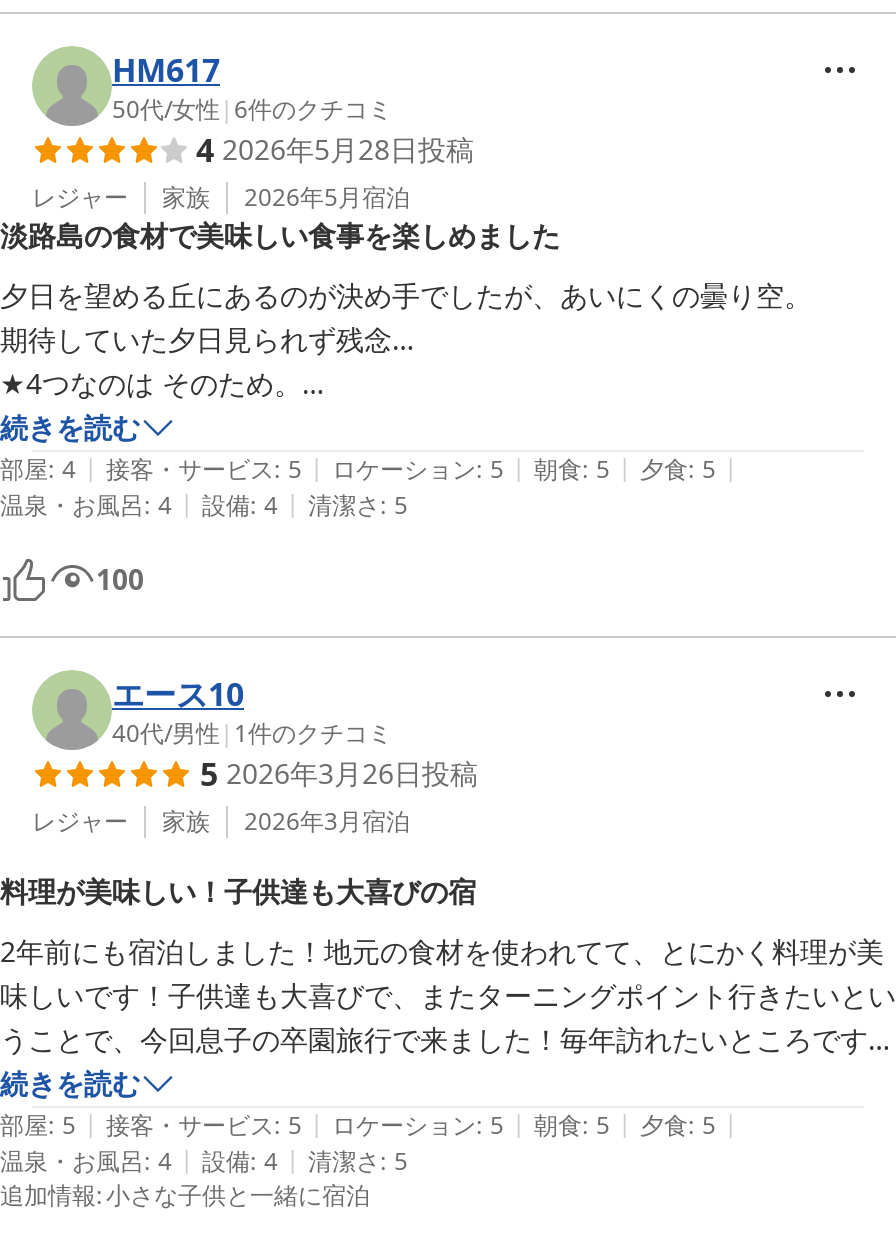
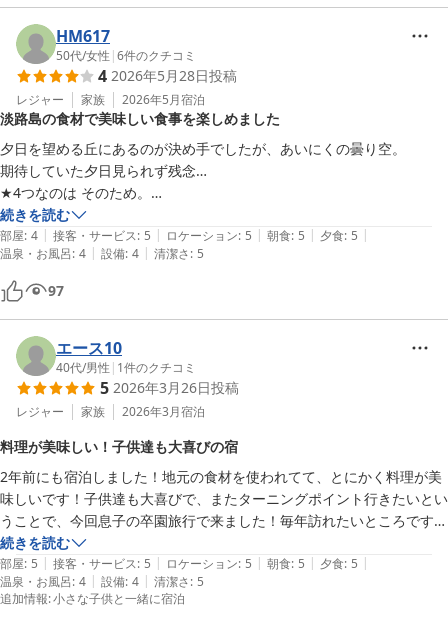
[96,560,144,598] 100 -> [48,281,64,300] 97

